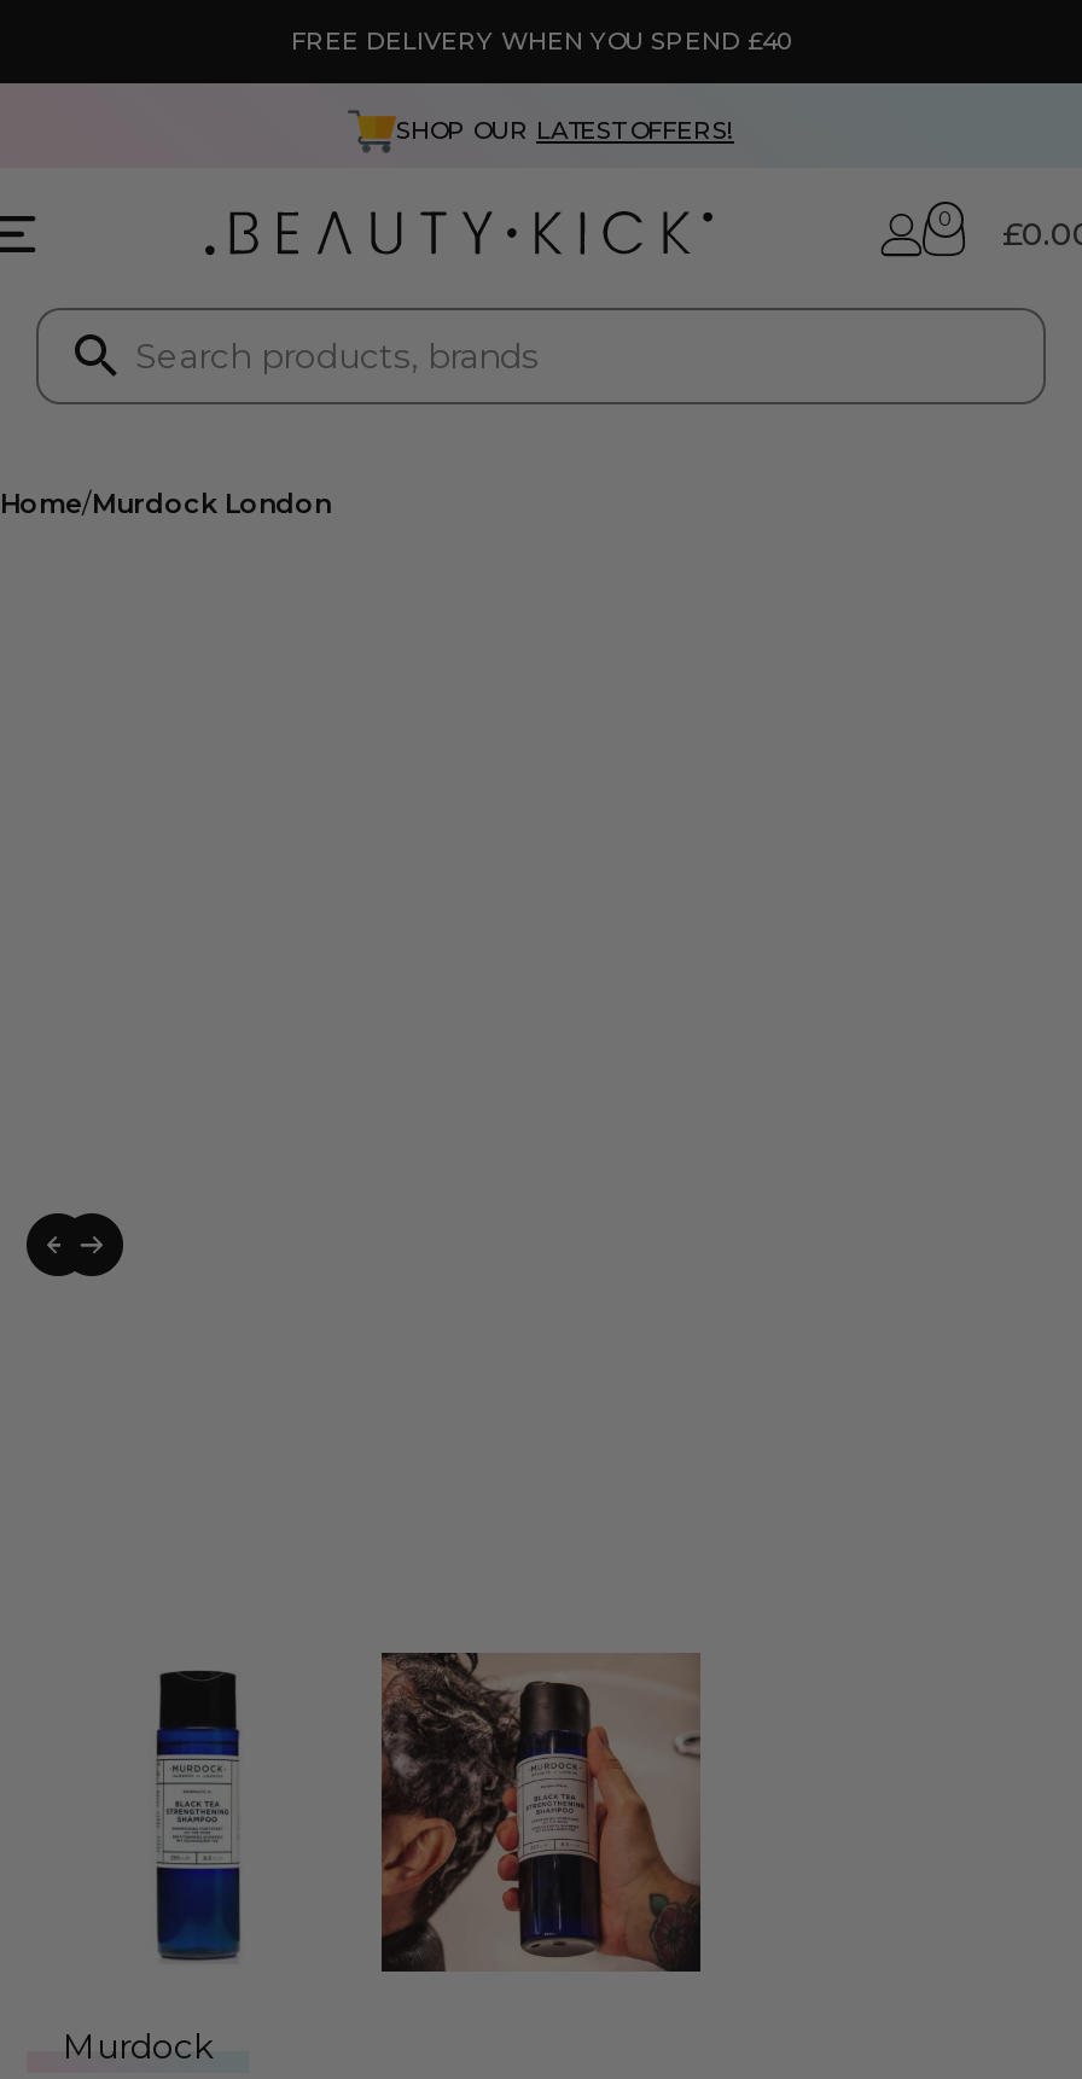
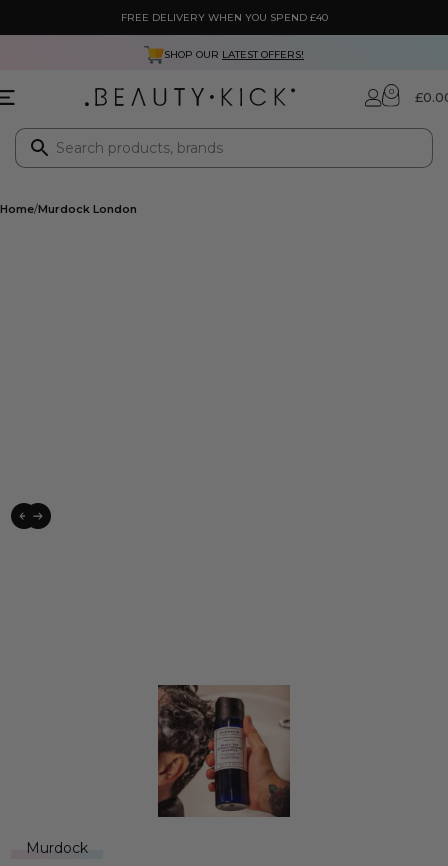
[155,1667,244,1964] [image] -> none

